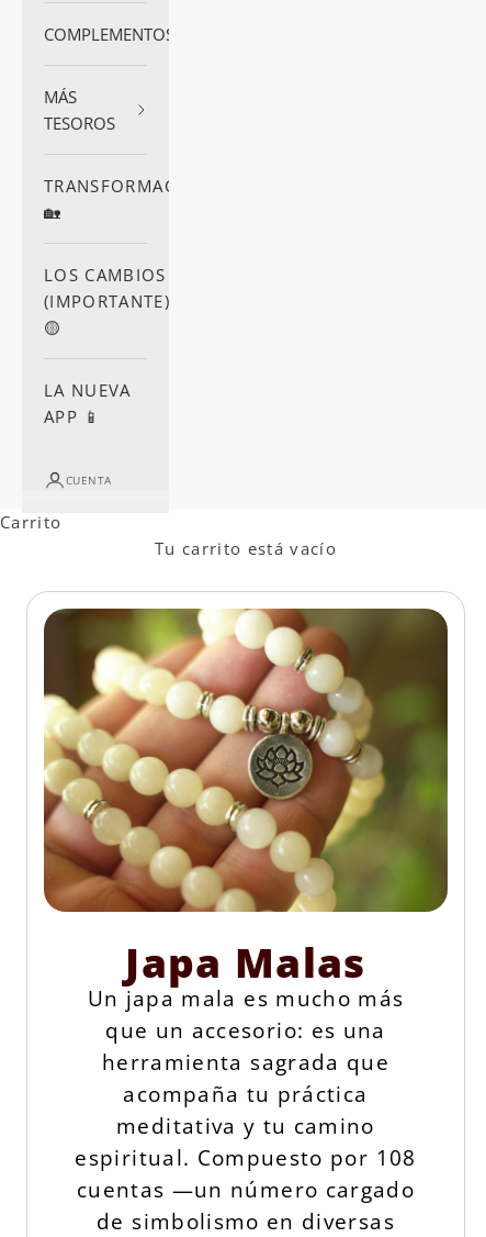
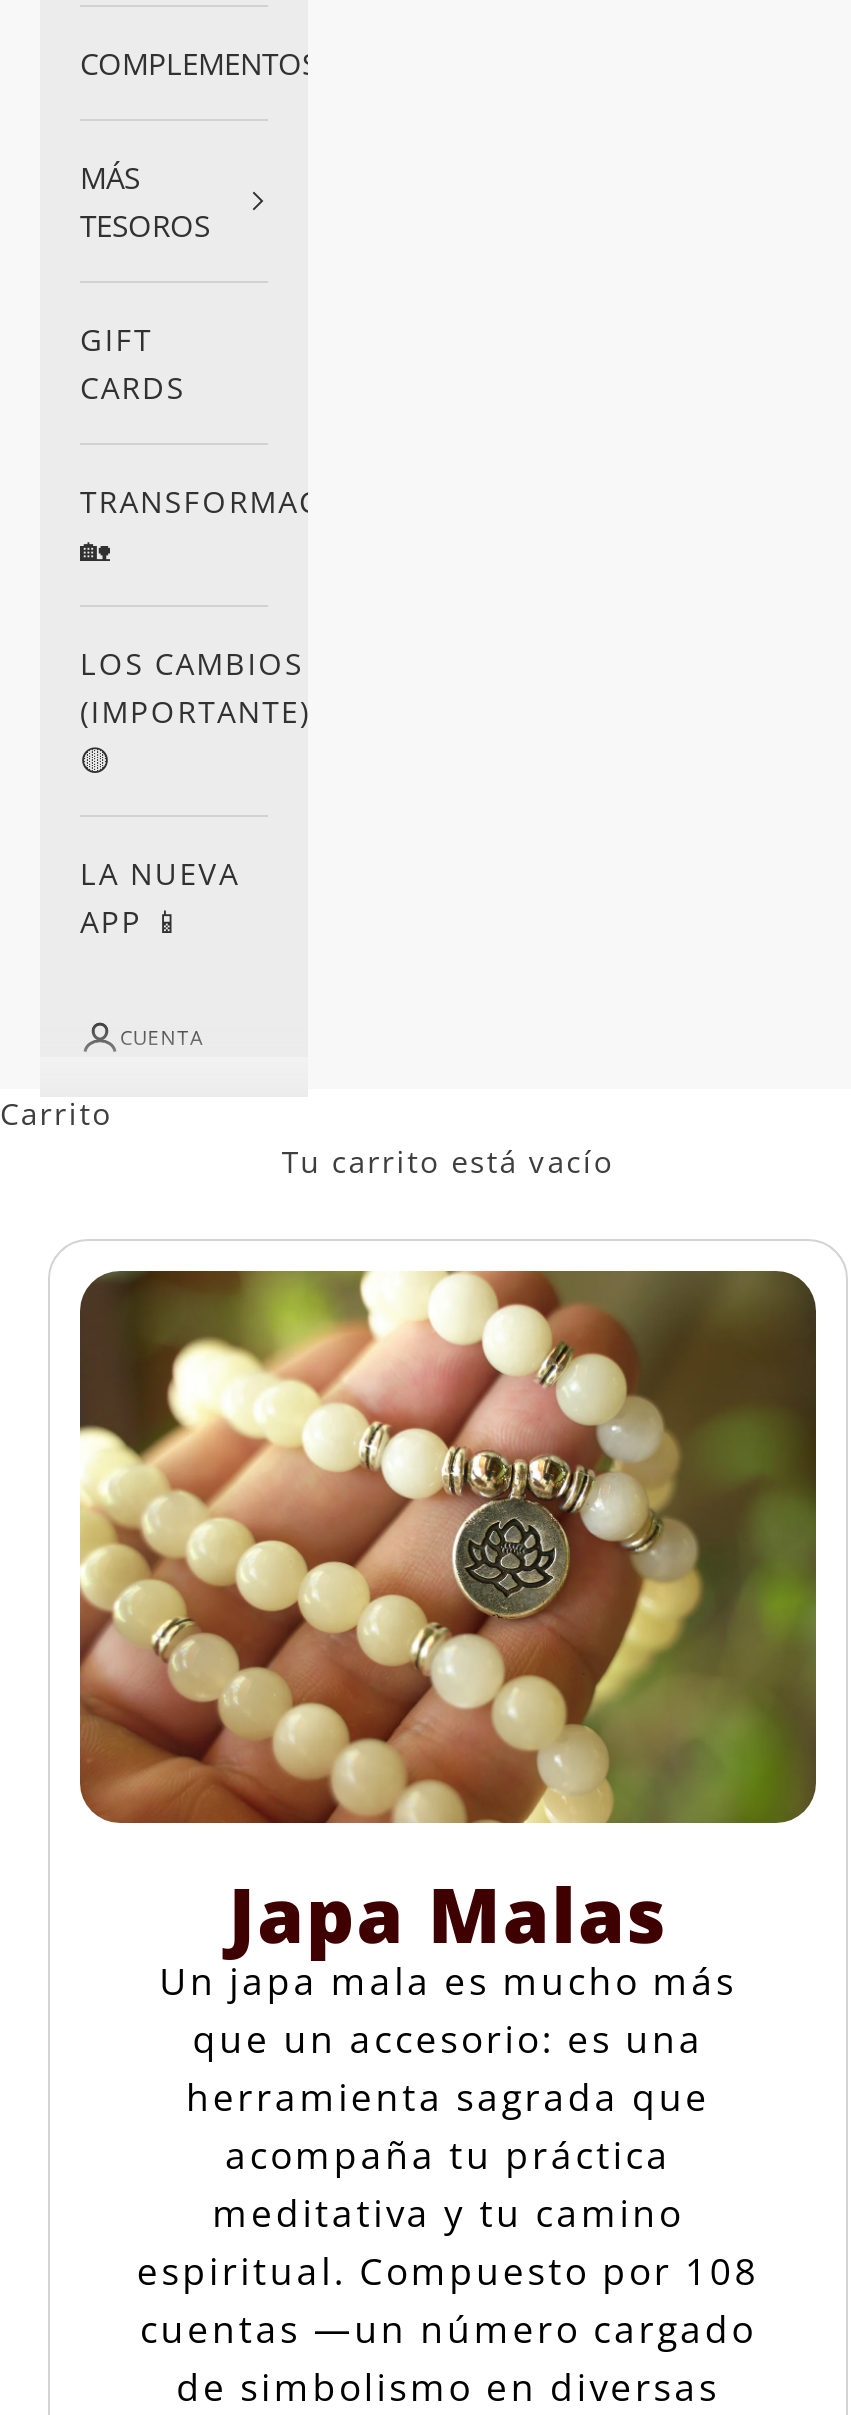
none -> [80,319,186,407] GIFT | CARDS

